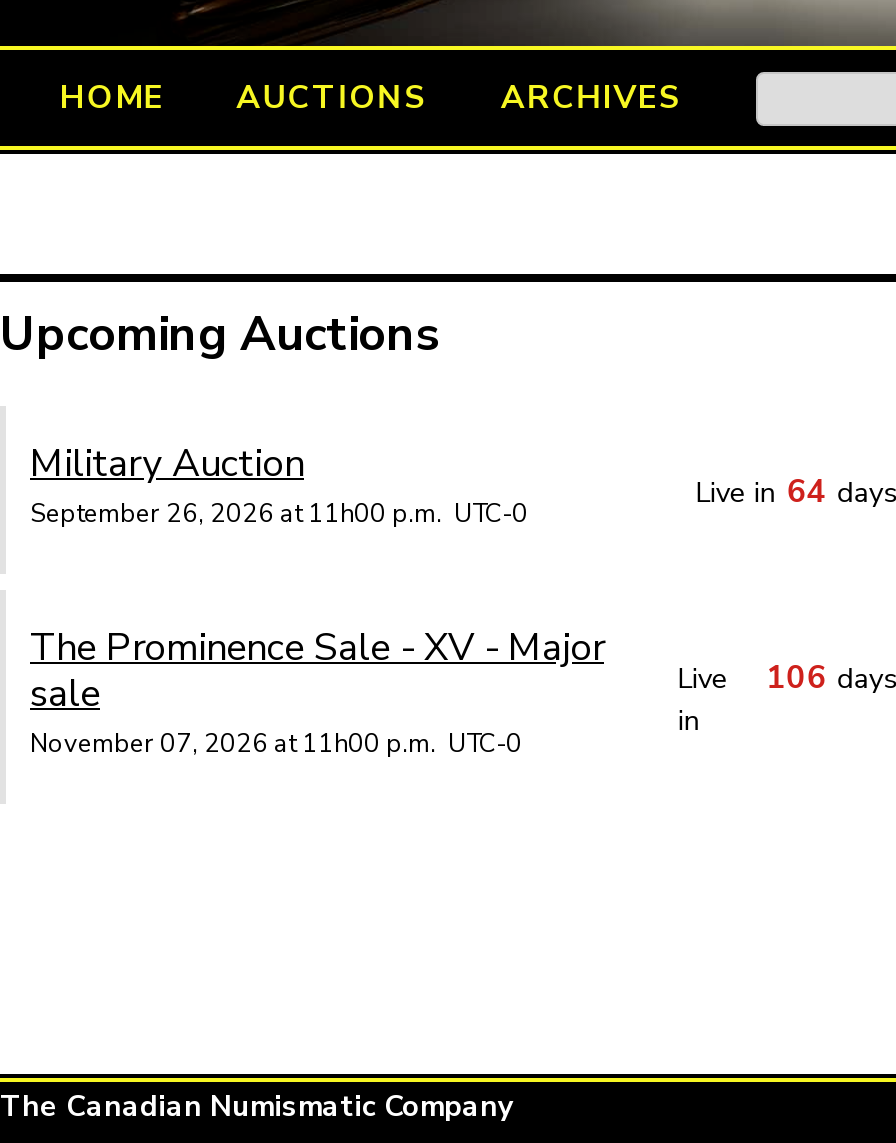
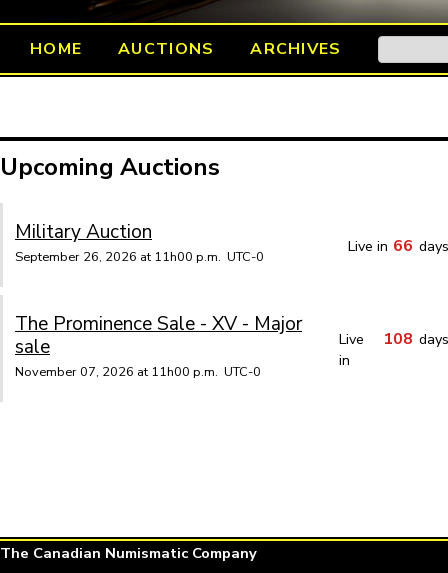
[696,470,896,514] Live in 64 days -> [348,235,448,257] Live in 66 days
[678,656,896,700] Live 106 days -> [339,328,448,350] Live 108 days

